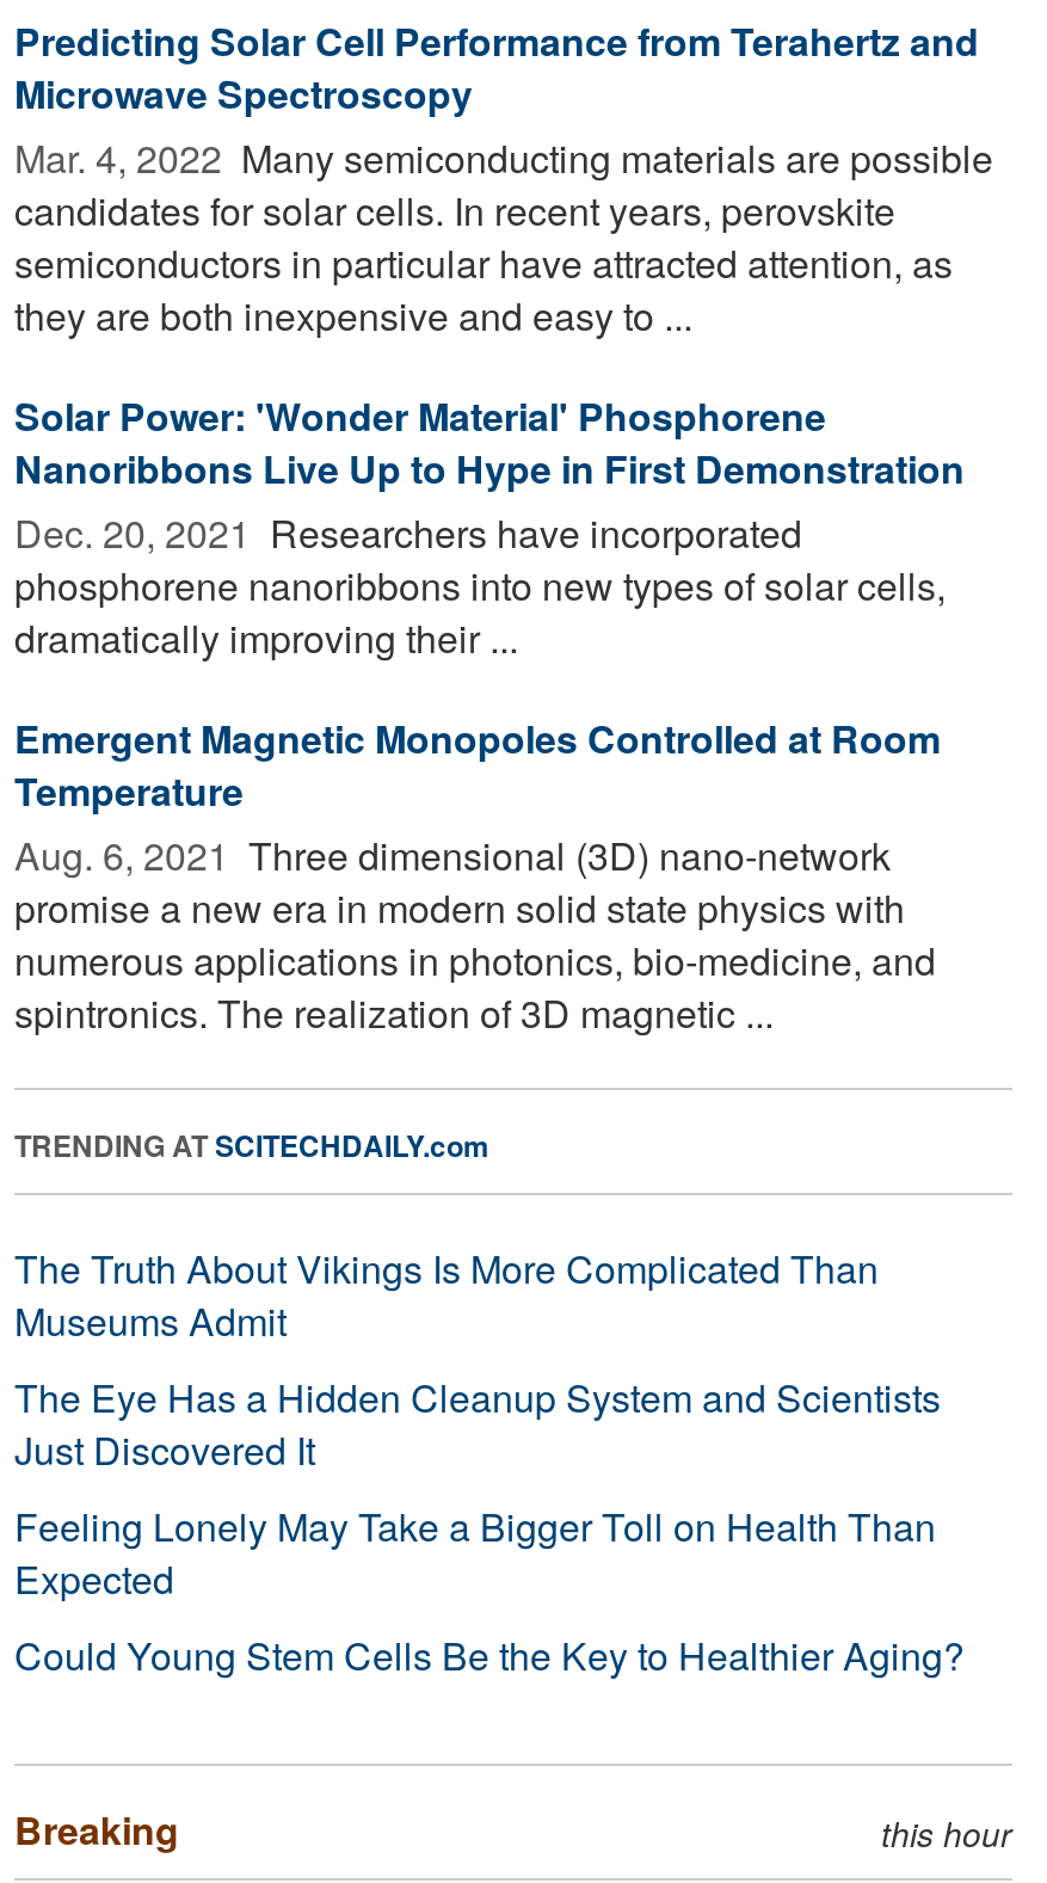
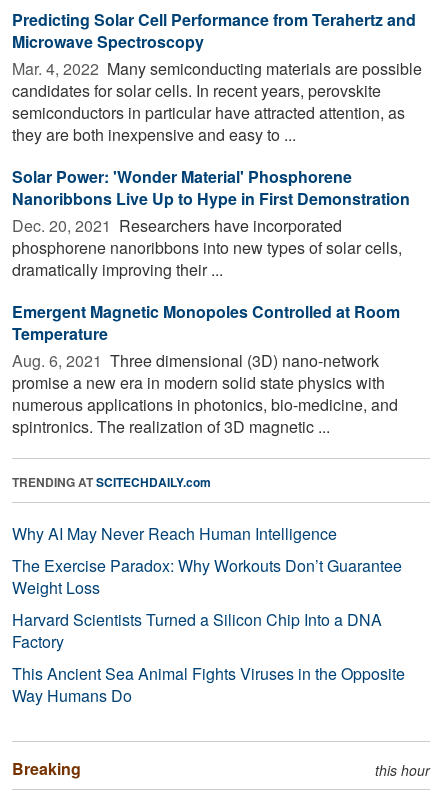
[14,1240,965,1682] The Truth About Vikings Is More Complicated Than | Museums Admit | The Eye Has a Hidden Cleanup System and Scientists | Just Discovered It | Feeling Lonely May Take a Bigger Toll on Health Than | Expected | Could Young Stem Cells Be the Key to Healthier Aging? -> [12,522,405,707] Why AI May Never Reach Human Intelligence | The Exercise Paradox: Why Workouts Don’t Guarantee | Weight Loss | Harvard Scientists Turned a Silicon Chip Into a DNA | Factory | This Ancient Sea Animal Fights Viruses in the Opposite | Way Humans Do

